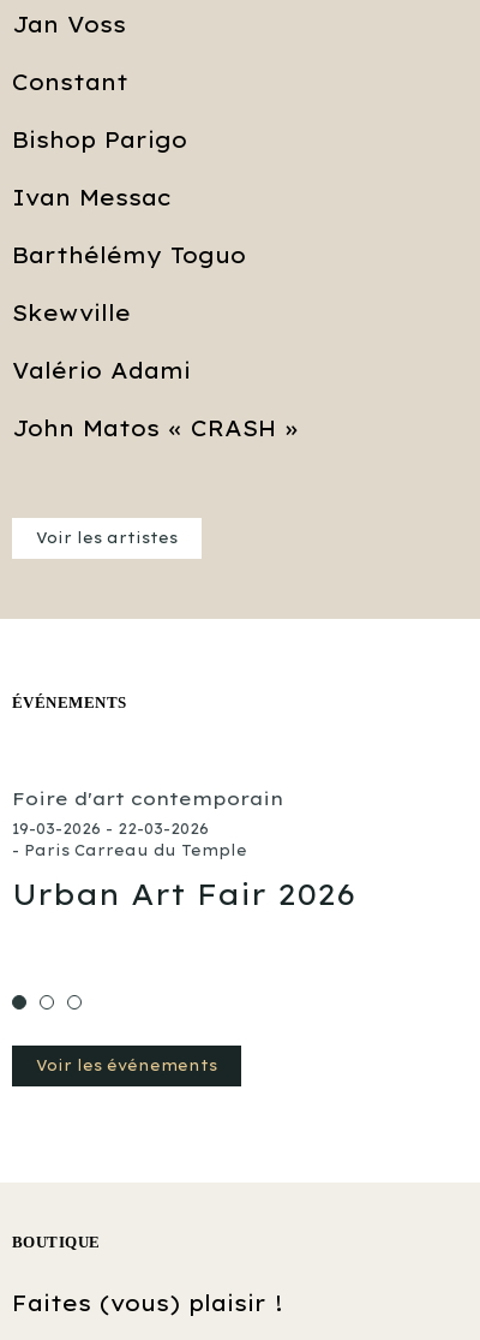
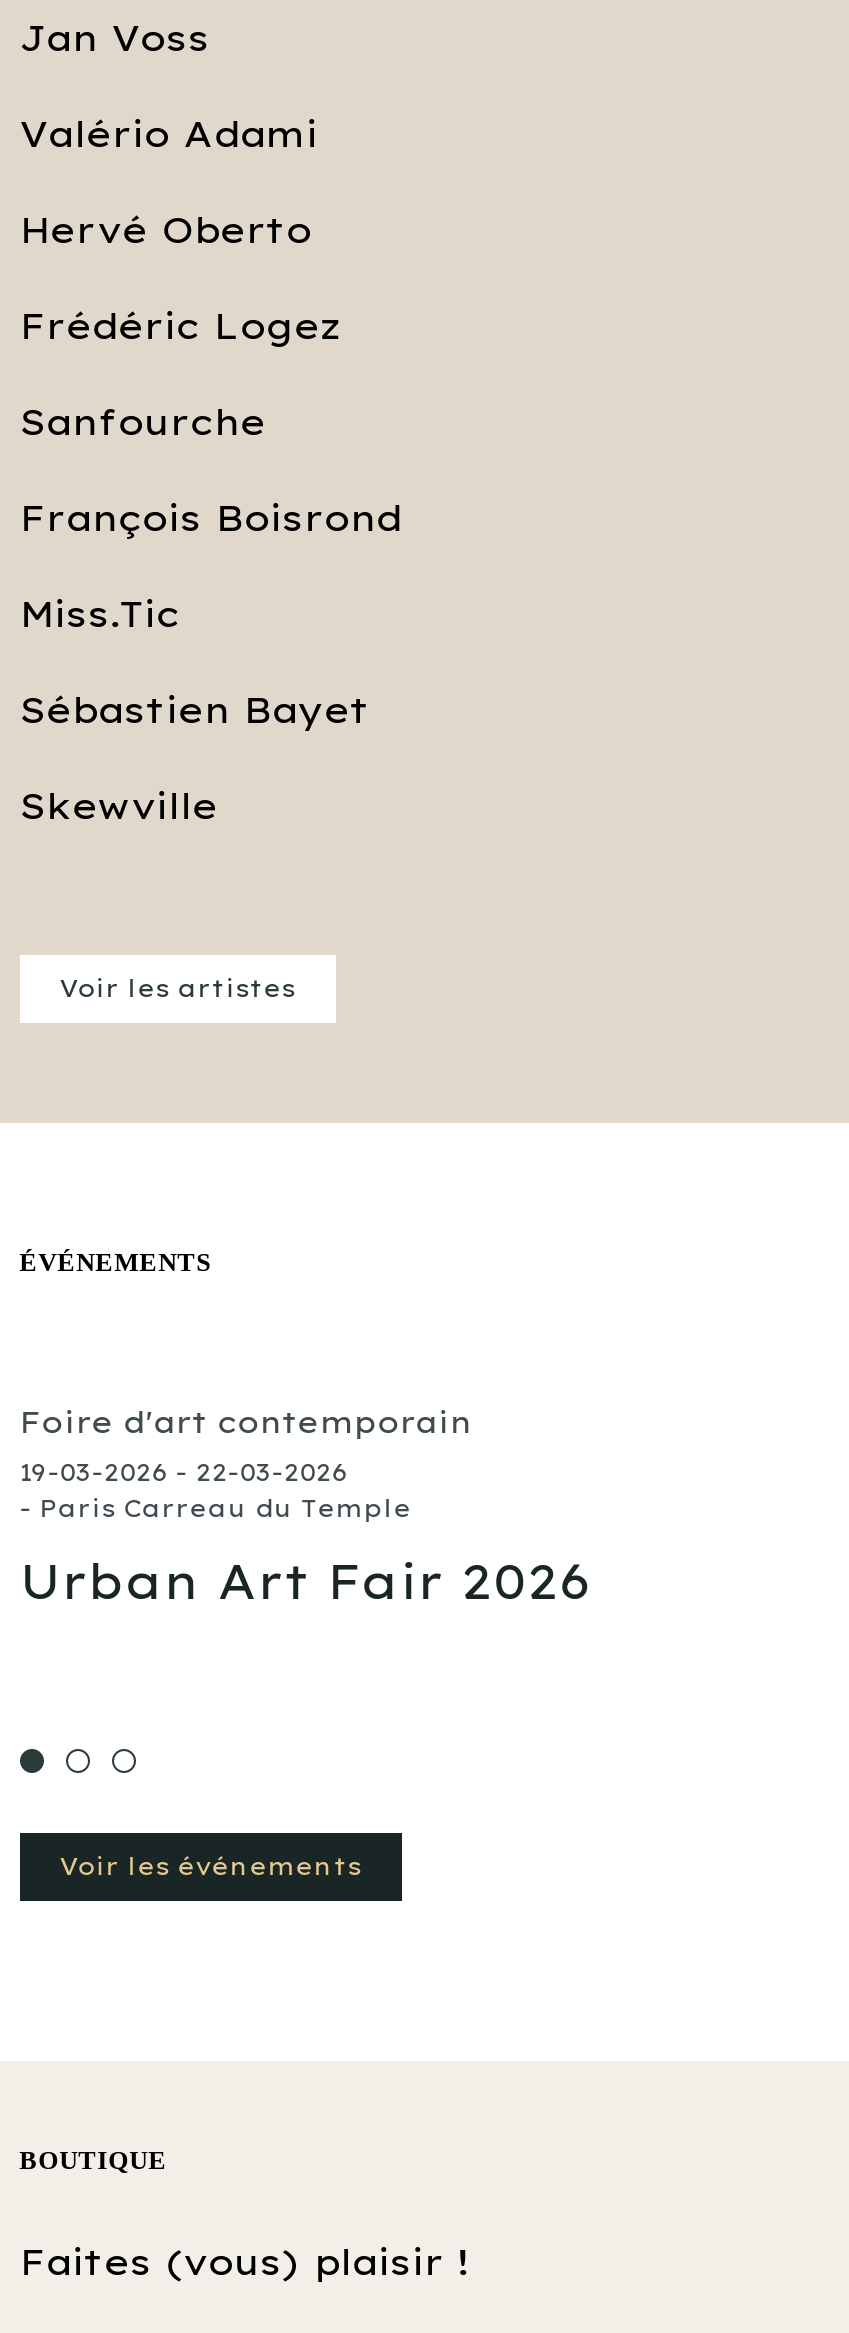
[12,68,246,269] Constant | Bishop Parigo | Ivan Messac | Barthélémy Toguo -> [19,206,401,732] Hervé Oberto | Frédéric Logez | Sanfourche | François Boisrond | Miss.Tic | Sébastien Bayet
moved [12,299,130,326] -> [19,782,217,828]: Skewville
moved [12,356,190,384] -> [19,110,317,156]: Valério Adami
[12,414,297,442] John Matos « CRASH » -> none

